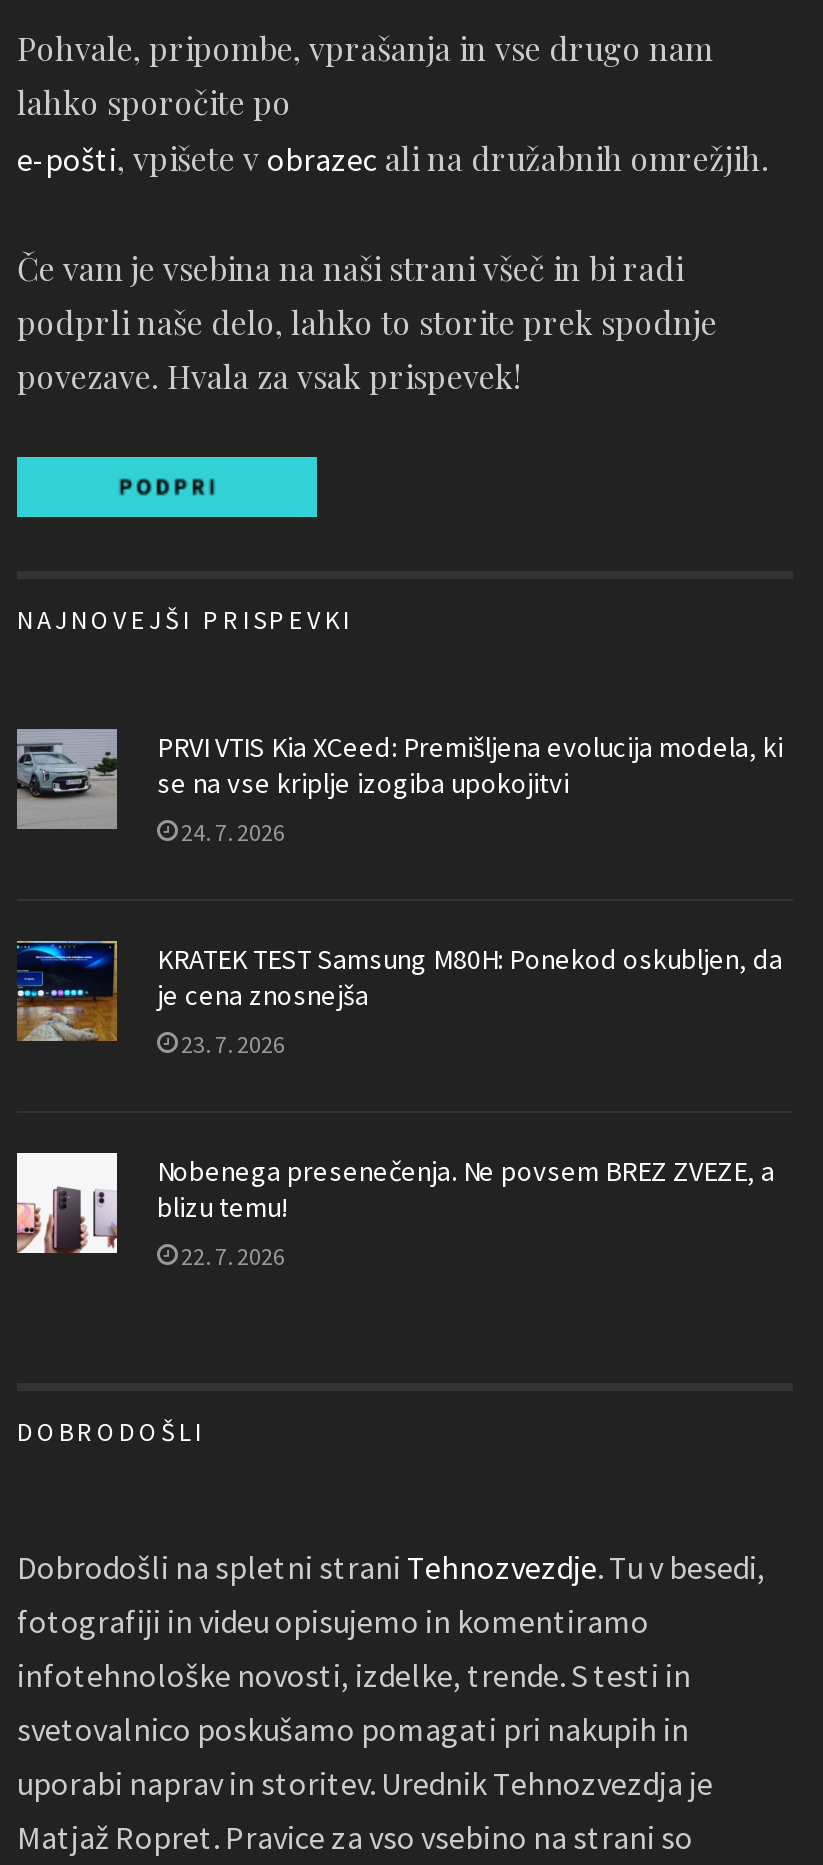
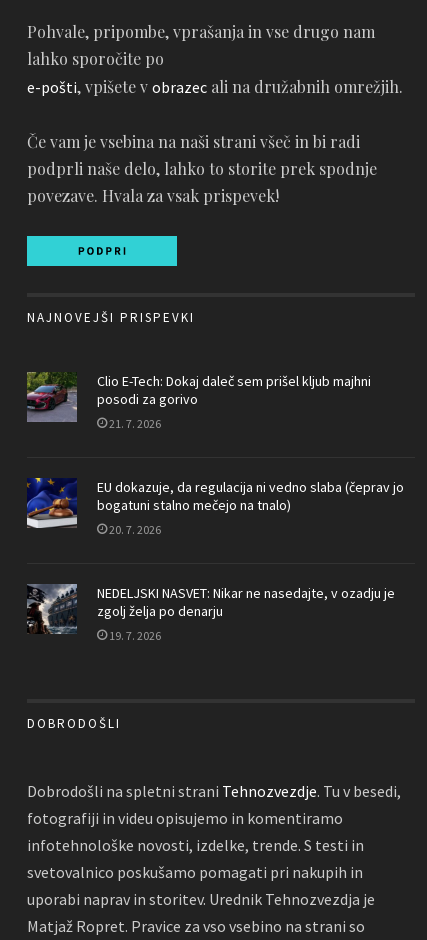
[15,727,783,847] [image] | PRVI VTIS Kia XCeed: Premišljena evolucija modela, ki | se na vse kriplje izogiba upokojitvi | 24. 7. 2026 -> [27,371,371,431] [image] | Clio E-Tech: Dokaj daleč sem prišel kljub majhni | posodi za gorivo | 21. 7. 2026
[15,939,783,1059] [image] | KRATEK TEST Samsung M80H: Ponekod oskubljen, da | je cena znosnejša | 23. 7. 2026 -> [26,477,404,537] [image] | EU dokazuje, da regulacija ni vedno slaba (čeprav jo | bogatuni stalno mečejo na tnalo) | 20. 7. 2026
[15,1151,775,1271] [image] | Nobenega presenečenja. Ne povsem BREZ ZVEZE, a | blizu temu! | 22. 7. 2026 -> [26,583,395,643] [image] | NEDELJSKI NASVET: Nikar ne nasedajte, v ozadju je | zgolj želja po denarju | 19. 7. 2026

